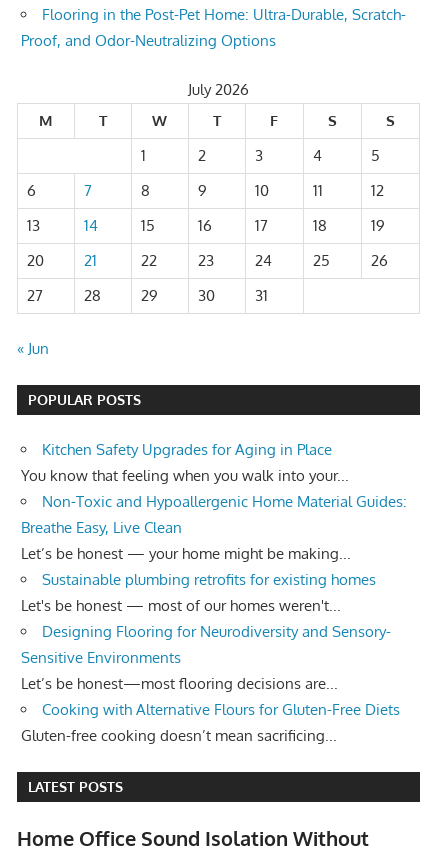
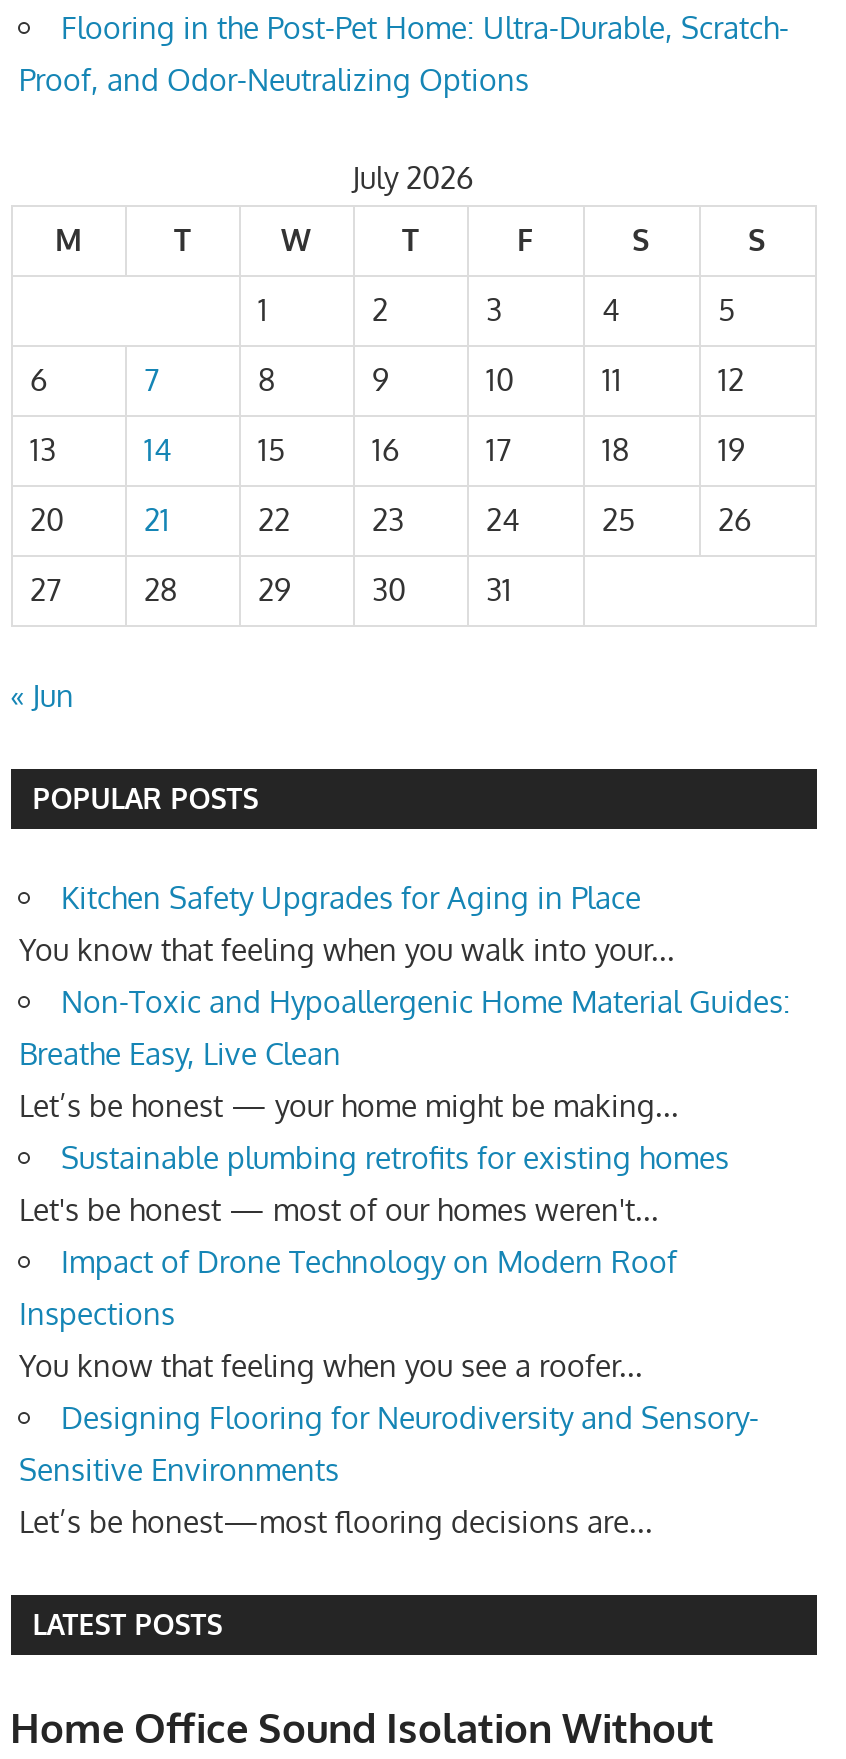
none -> [19,1243,677,1385] Impact of Drone Technology on Modern Roof | Inspections | You know that feeling when you see a roofer...
moved [21,622,391,693] -> [19,1399,759,1541]: Designing Flooring for Neurodiversity and Sensory- | Sensitive Environments | Let’s be honest—most flooring decisions are...
[21,700,400,745] Cooking with Alternative Flours for Gluten-Free Diets | Gluten-free cooking doesn’t mean sacrificing... -> none

